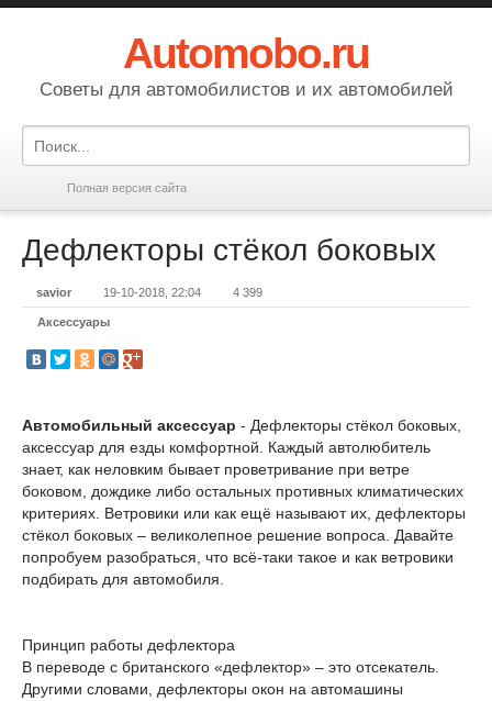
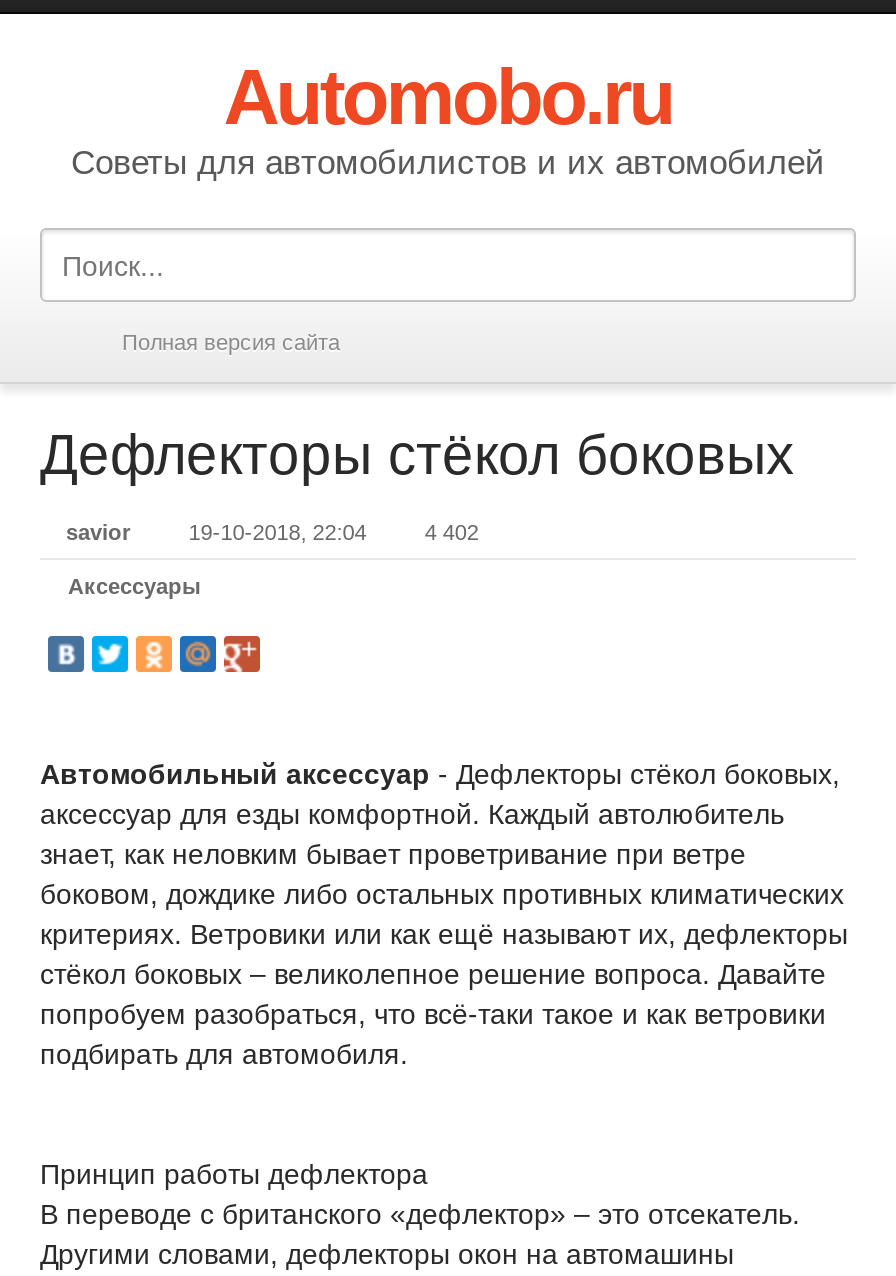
[233,286,263,299] 4 399 -> [425,520,479,544] 4 402

